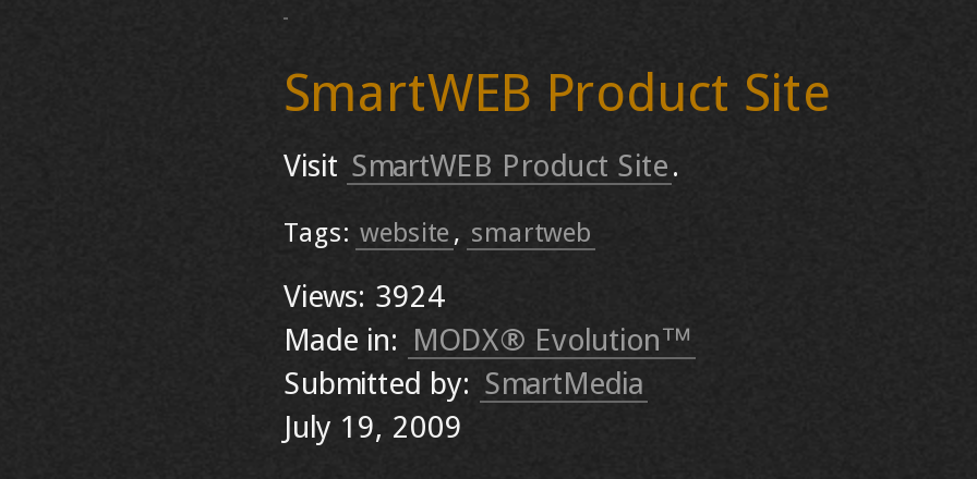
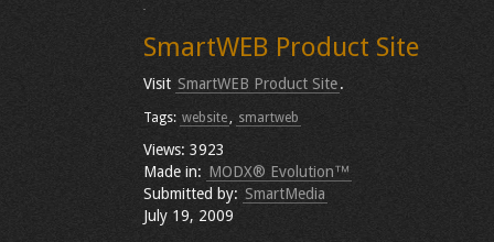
[284,279,445,314] Views: 3924 -> [143,141,225,158] Views: 3923

